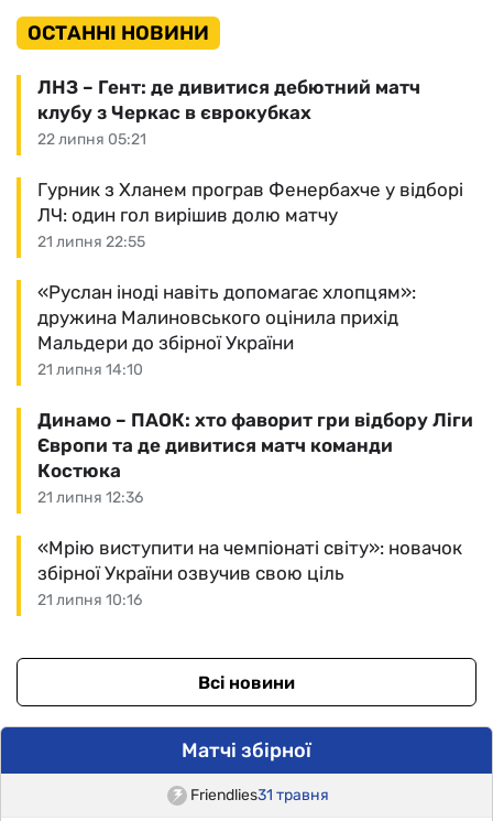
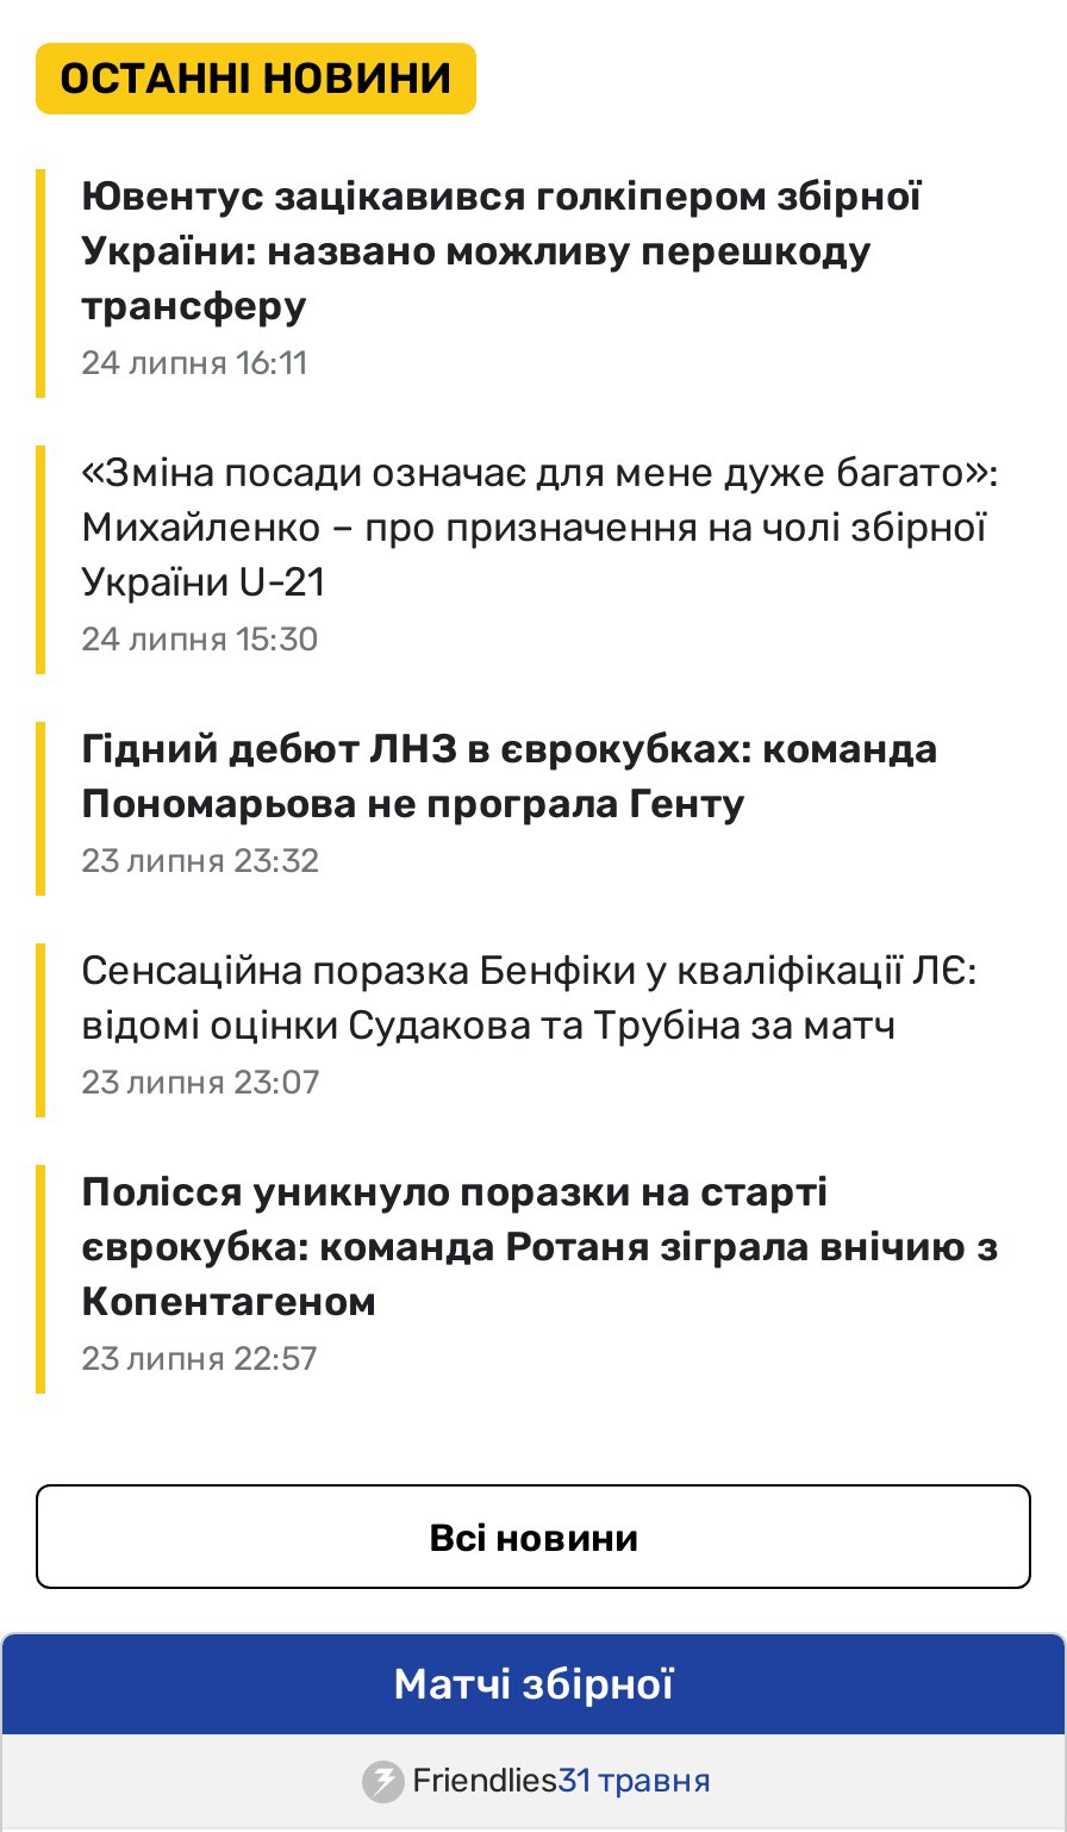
[37,76,420,124] ЛНЗ – Гент: де дивитися дебютний матч | клубу з Черкас в єврокубках -> [81,172,922,329] Ювентус зацікавився голкіпером збірної | України: названо можливу перешкоду | трансферу
[37,130,146,149] 22 липня 05:21 -> [81,343,307,384] 24 липня 16:11
[37,179,463,226] Гурник з Хланем програв Фенербахче у відборі | ЛЧ: один гол вирішив долю матчу -> [81,448,998,605] «Зміна посади означає для мене дуже багато»: | Михайленко – про призначення на чолі збірної | України U-21
[37,233,145,251] 21 липня 22:55 -> [81,620,319,660] 24 липня 15:30
[37,281,416,354] «Руслан іноді навіть допомагає хлопцям»: | дружина Малиновського оцінила прихід | Мальдери до збірної України -> [81,724,938,827] Гідний дебют ЛНЗ в єврокубках: команда | Пономарьова не програла Генту
[37,360,143,379] 21 липня 14:10 -> [81,841,319,882] 23 липня 23:32
[37,409,473,482] Динамо – ПАОК: хто фаворит гри відбору Ліги | Європи та де дивитися матч команди | Костюка -> [81,946,976,1048] Сенсаційна поразка Бенфіки у кваліфікації ЛЄ: | відомі оцінки Судакова та Трубіна за матч
[37,488,143,507] 21 липня 12:36 -> [81,1063,319,1103] 23 липня 23:07
[37,537,462,584] «Мрію виступити на чемпіонаті світу»: новачок | збірної України озвучив свою ціль -> [81,1168,998,1325] Полісся уникнуло поразки на старті | єврокубка: команда Ротаня зіграла внічию з | Копентагеном
[37,591,142,610] 21 липня 10:16 -> [81,1339,317,1380] 23 липня 22:57

